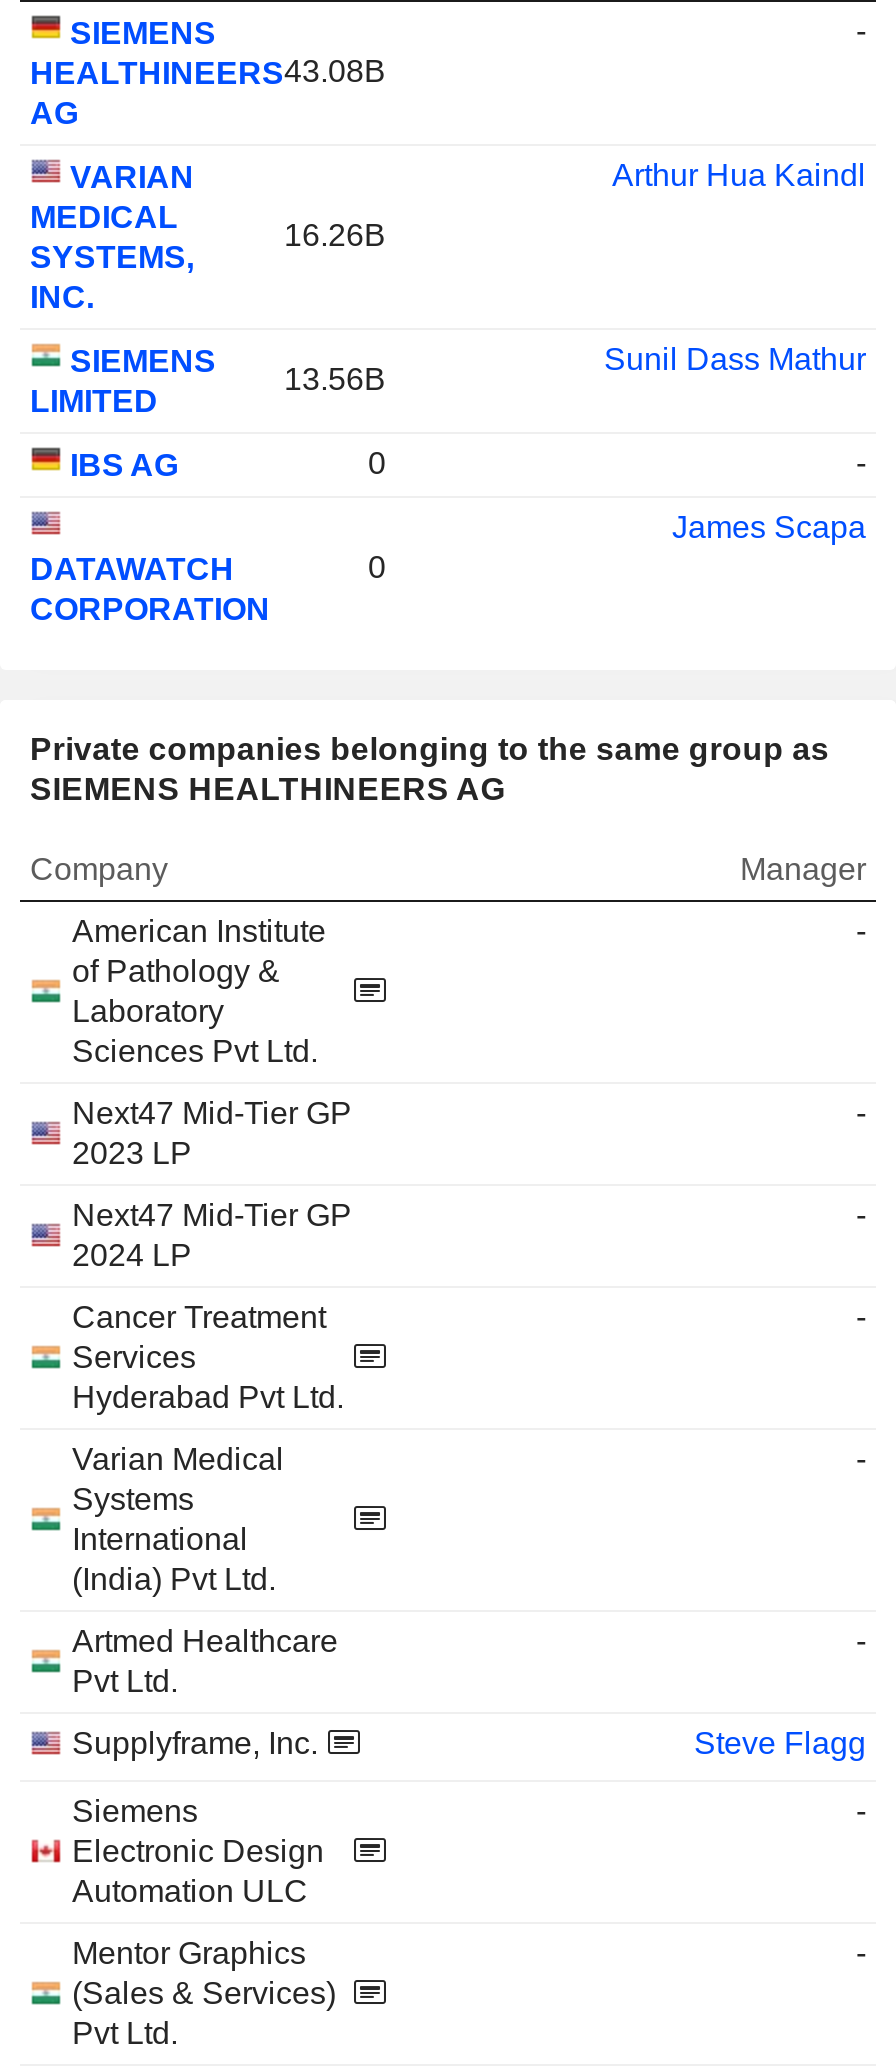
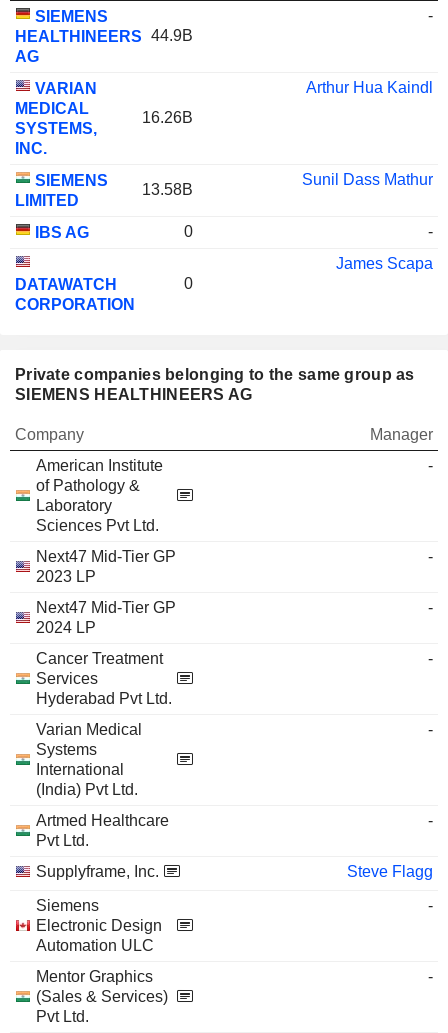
[30,54,386,90] HEALTHINEERS 43.08B -> [15,27,193,45] HEALTHINEERS 44.9B
[284,362,386,396] 13.56B -> [142,181,193,198] 13.58B

